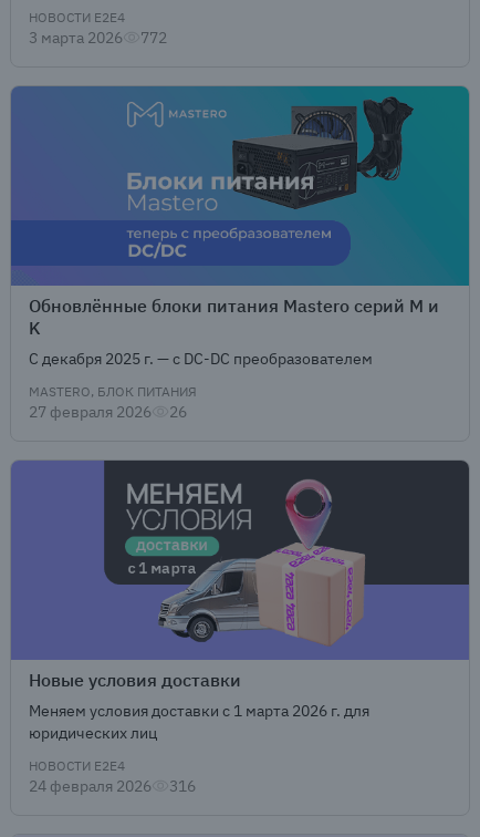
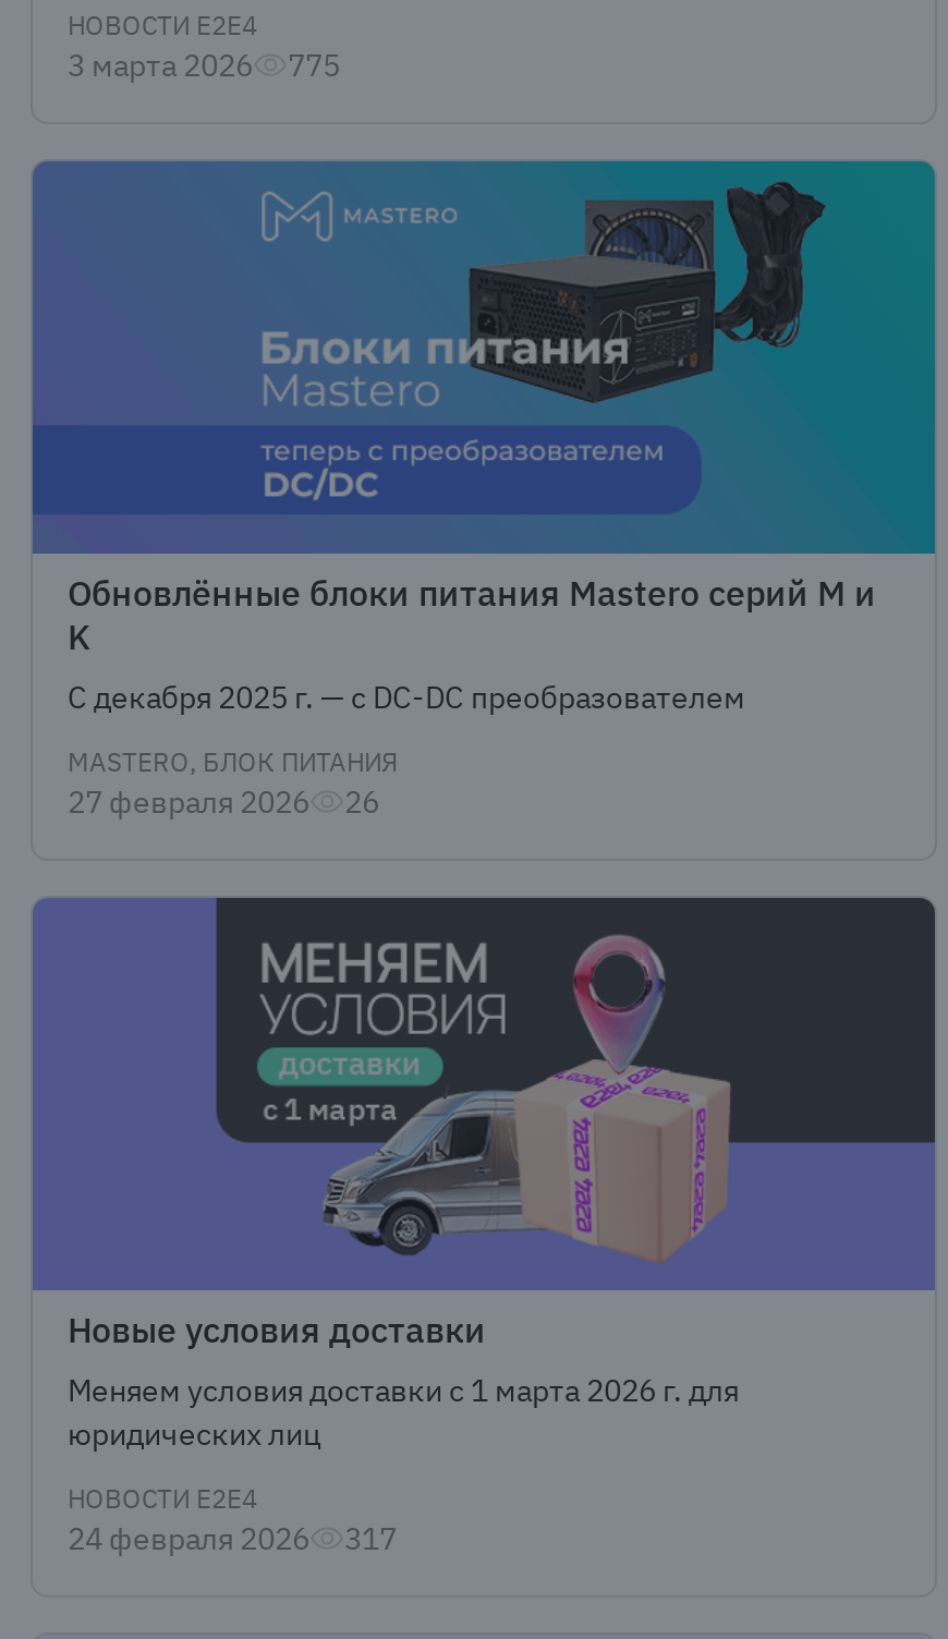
[140,28,167,48] 772 -> [288,46,340,85] 775
[29,776,196,796] 24 февраля 2026 316 -> [68,1519,397,1558] 24 февраля 2026 317

